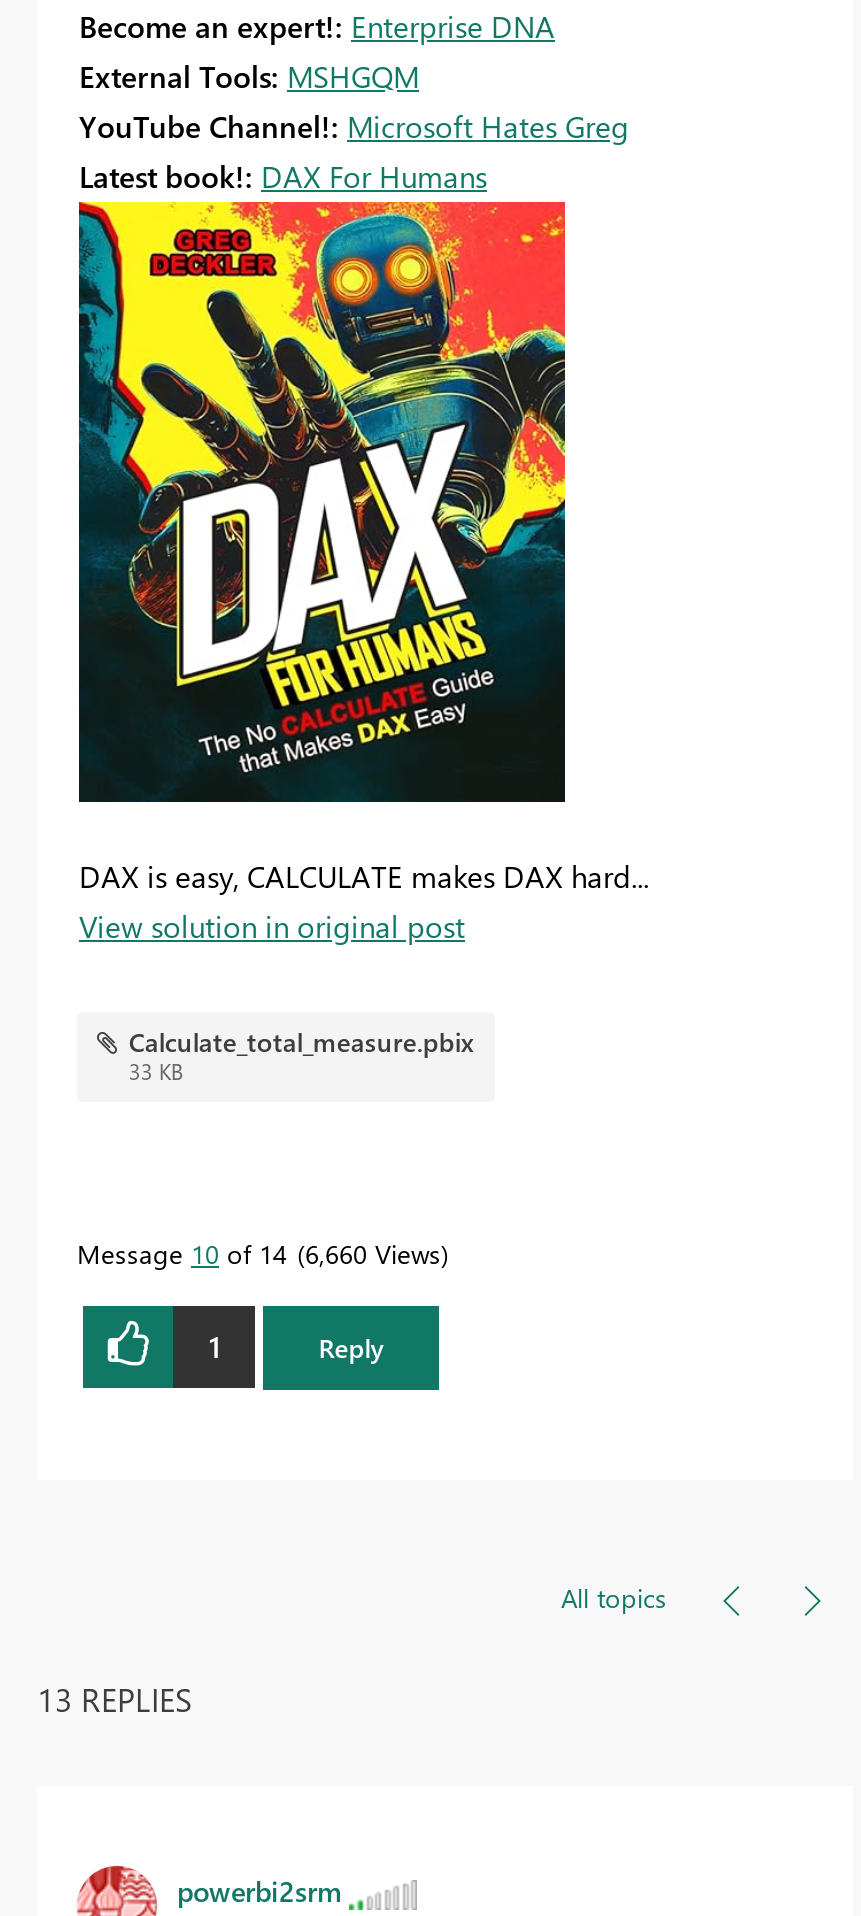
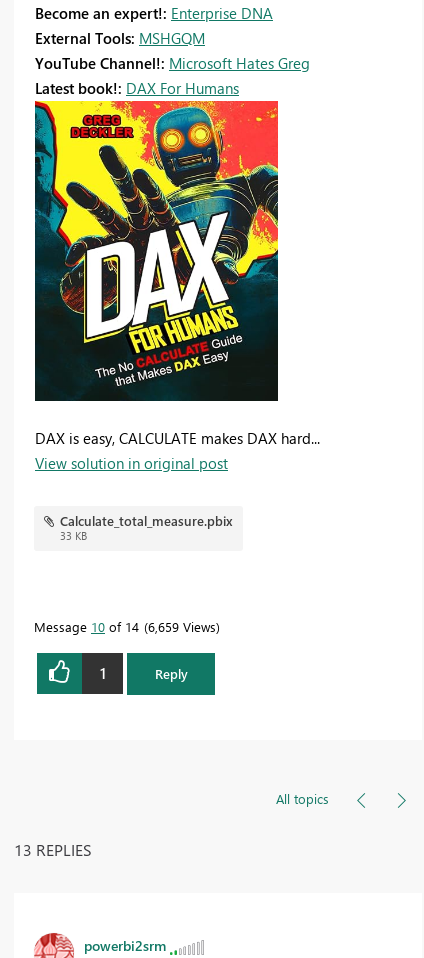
[77,1235,441,1269] Message 10 of 14 6,660 Views -> [34,618,216,635] Message 10 of 14 6,659 Views

